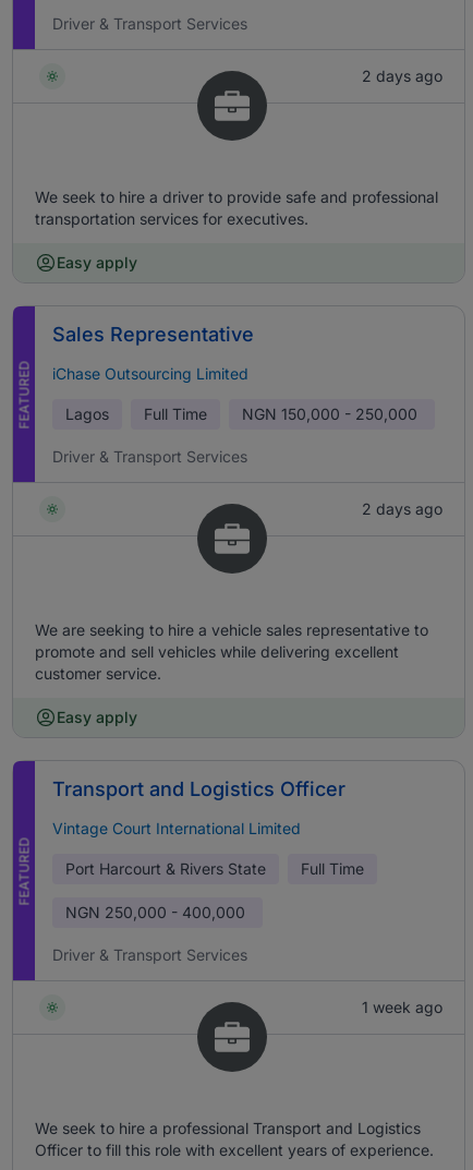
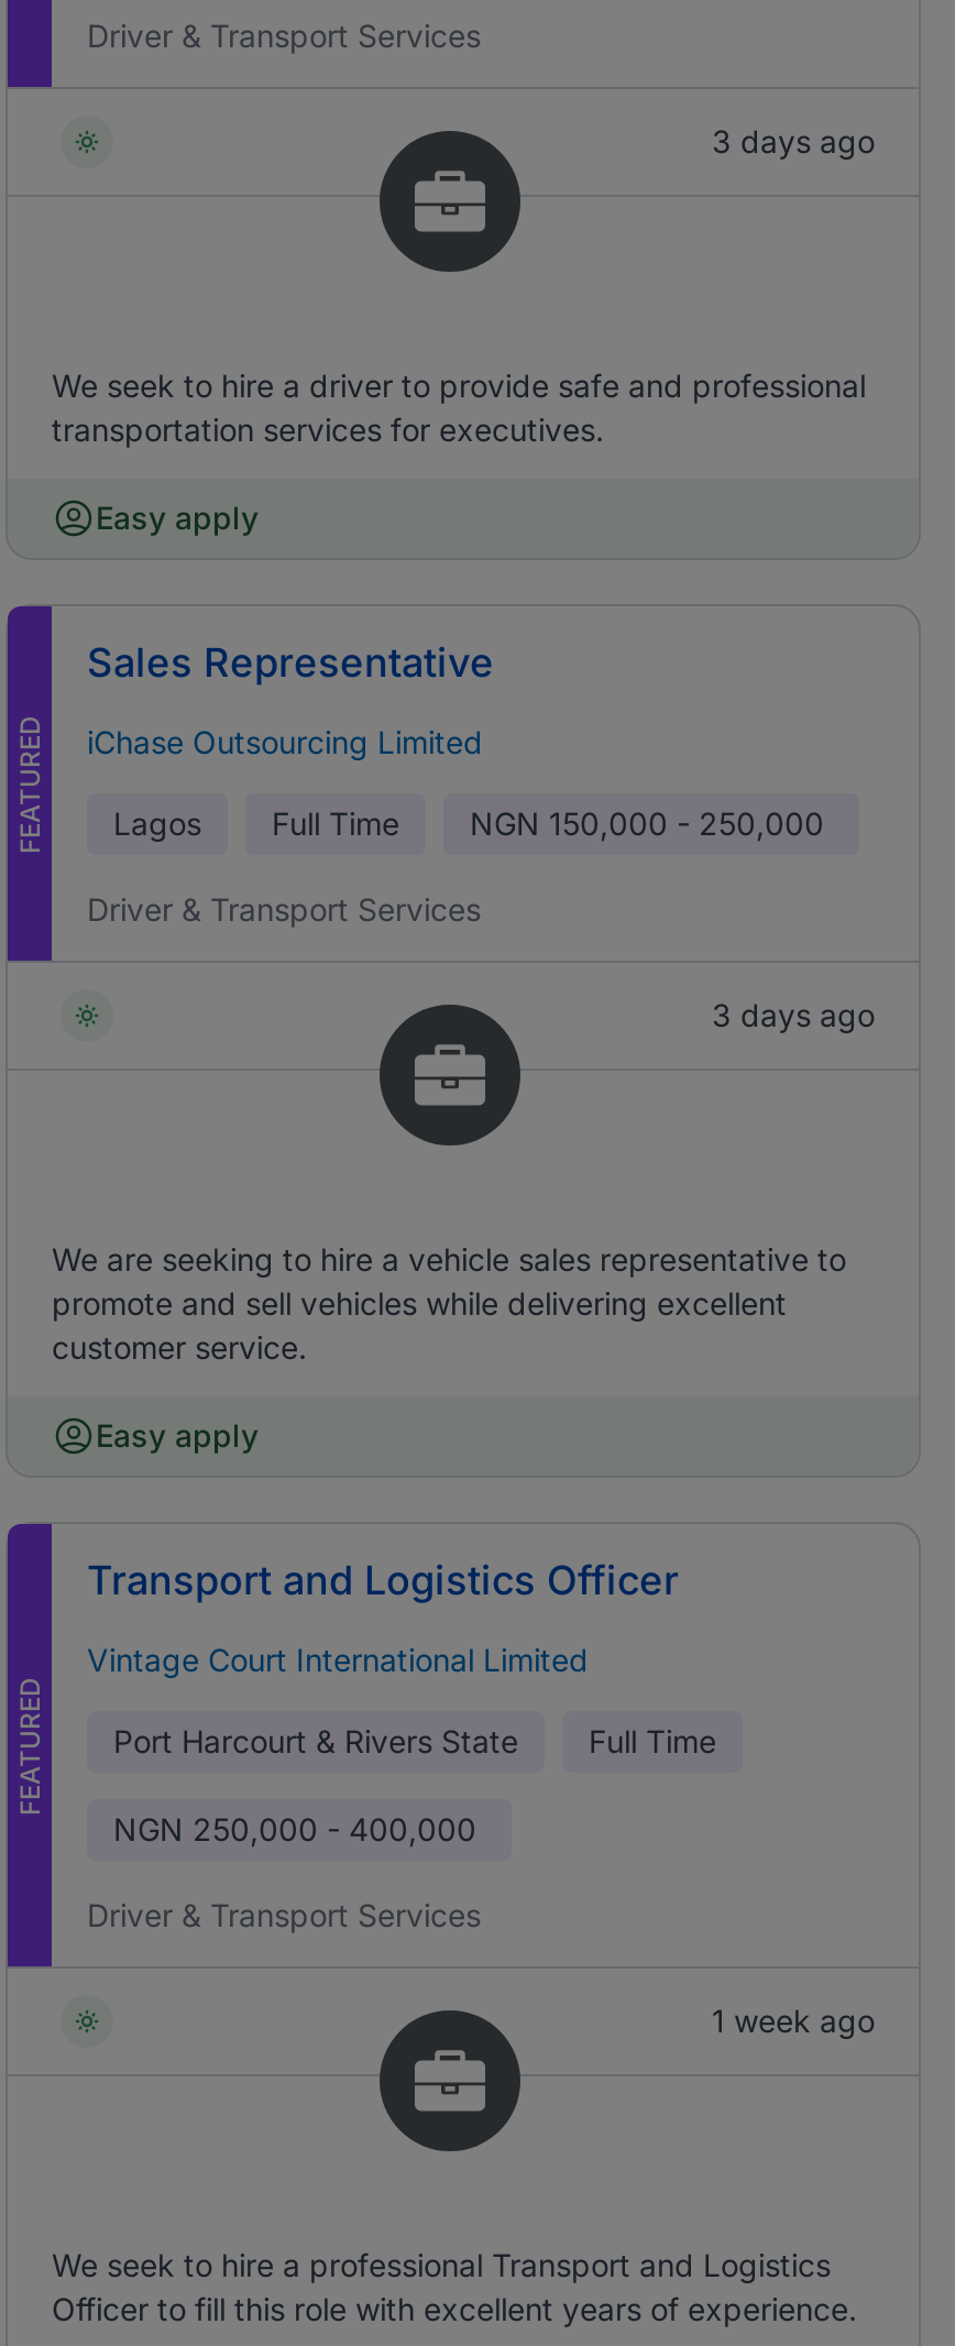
[362,67,442,85] 2 days ago -> [712,122,875,160] 3 days ago
[362,499,442,518] 2 days ago -> [712,996,875,1033] 3 days ago

